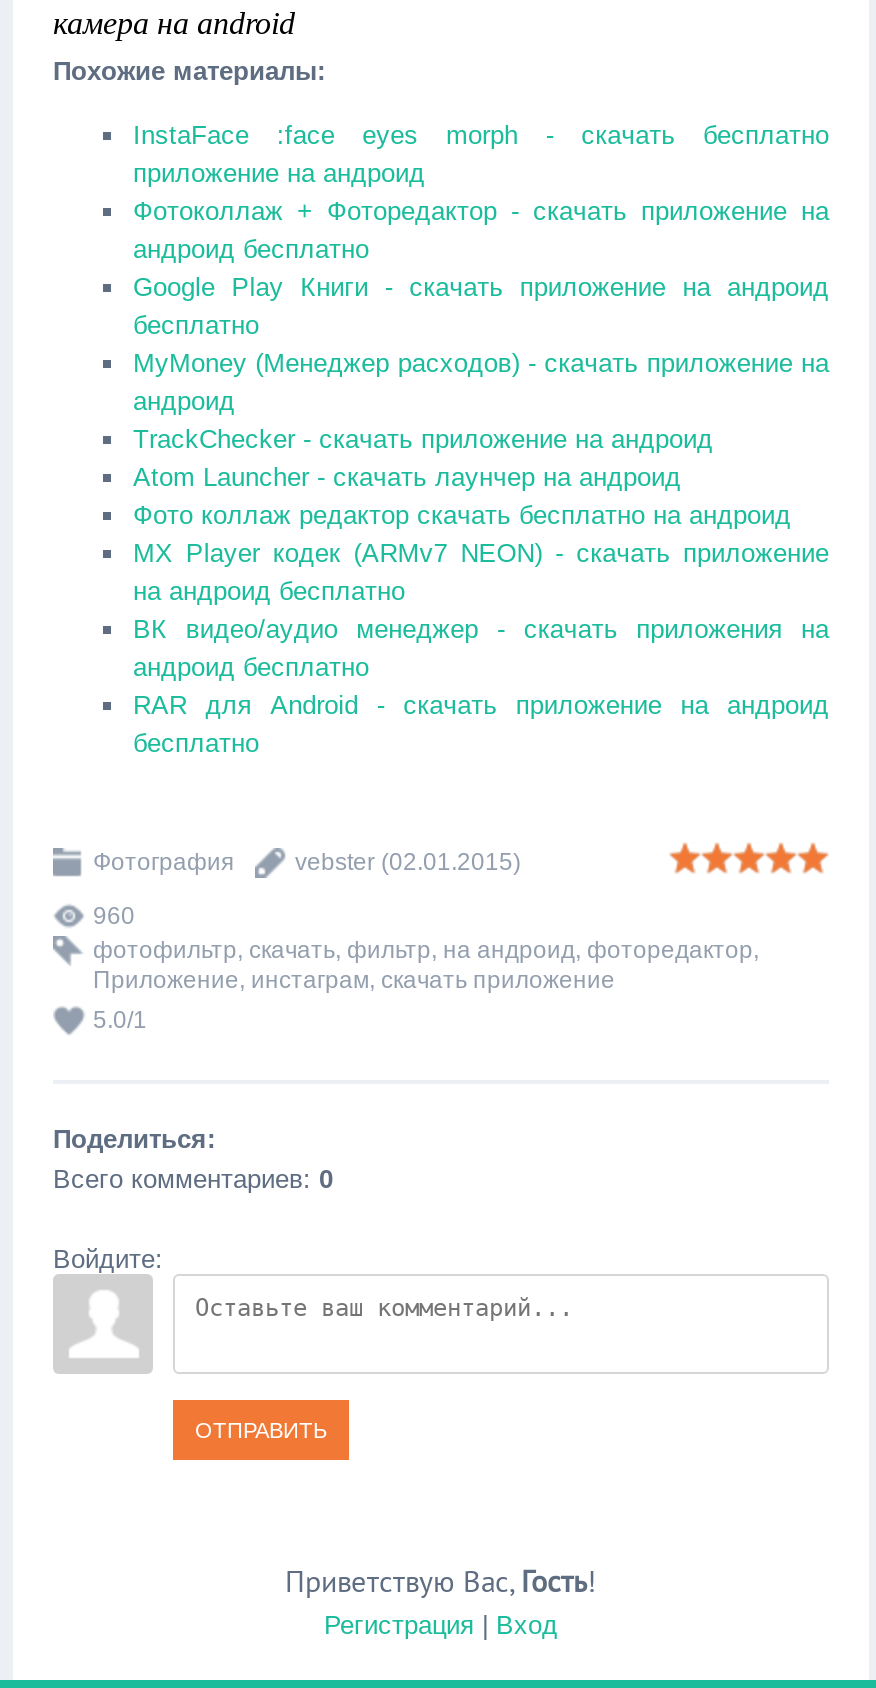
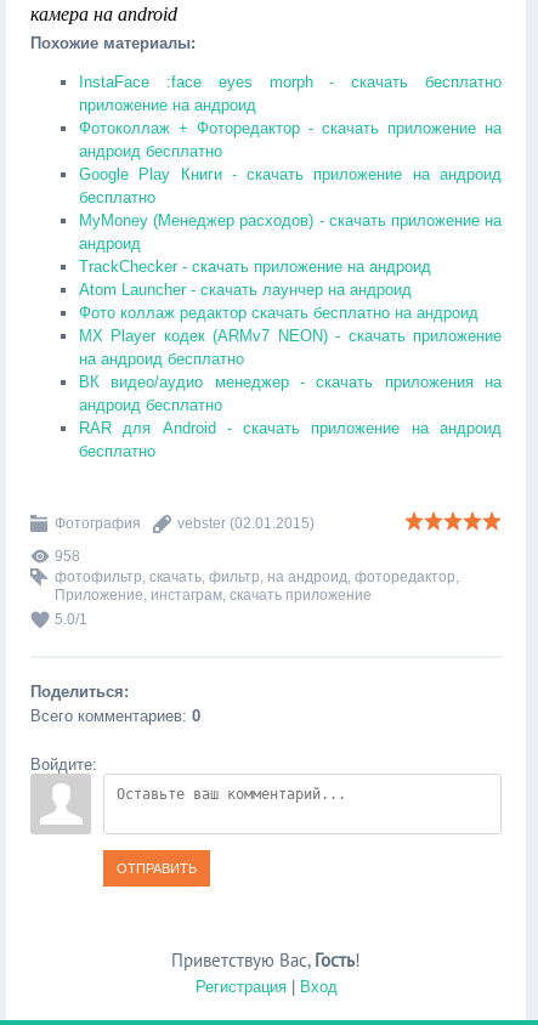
[93,902,135,930] 960 -> [55,548,80,565] 958

